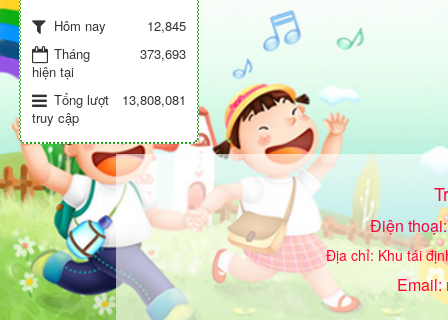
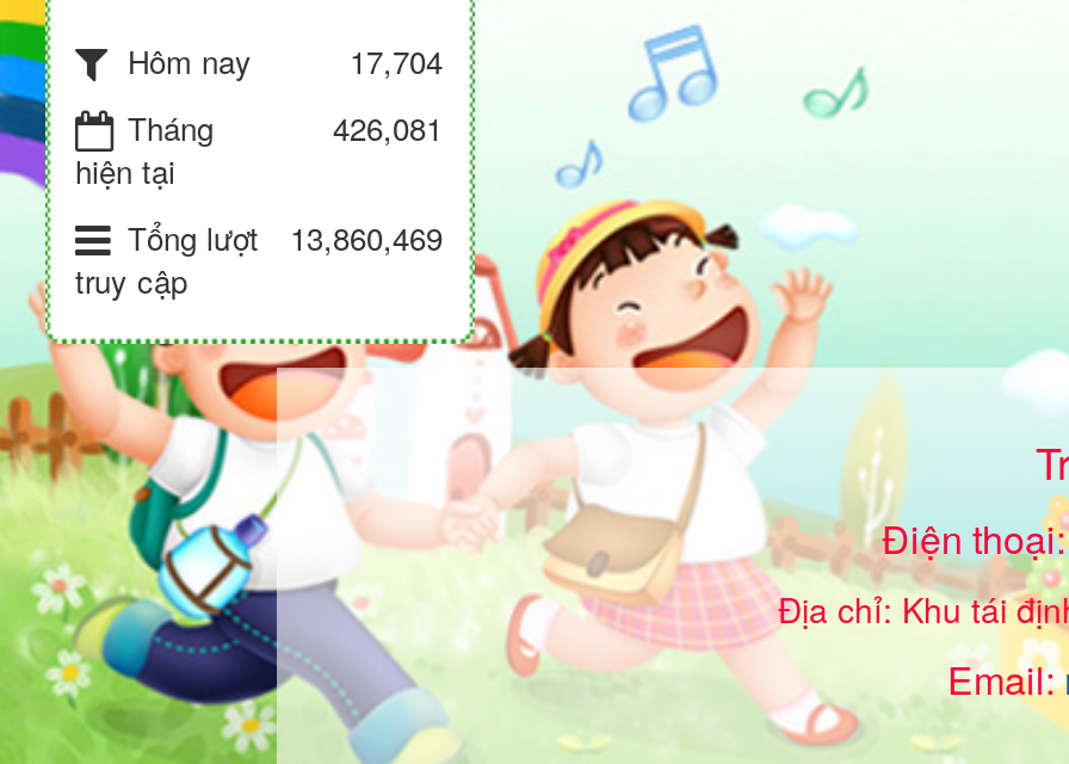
[146,16,185,35] 12,845 -> [350,38,443,84] 17,704
[139,44,185,63] 373,693 -> [333,105,443,150] 426,081
[53,90,185,109] Tổng lượt 13,808,081 -> [128,215,443,260] Tổng lượt 13,860,469

